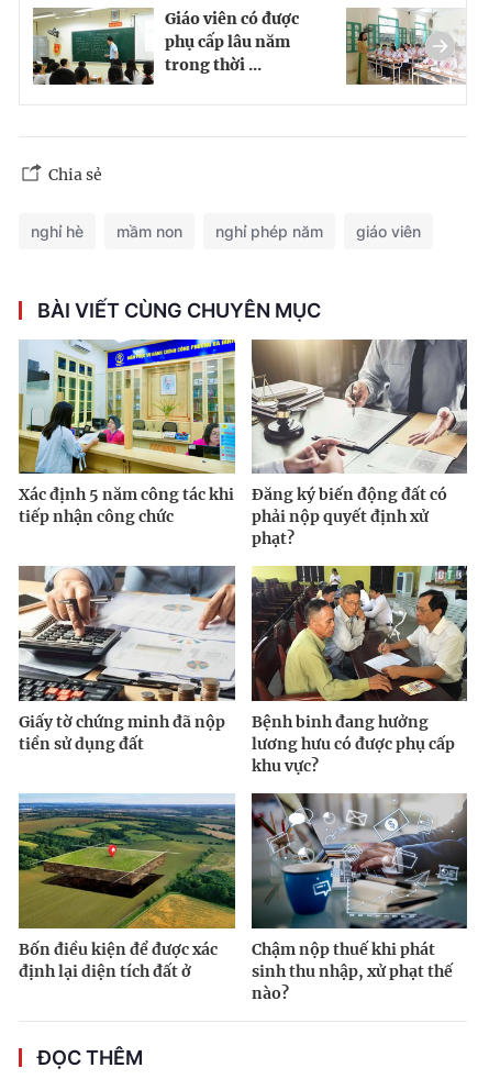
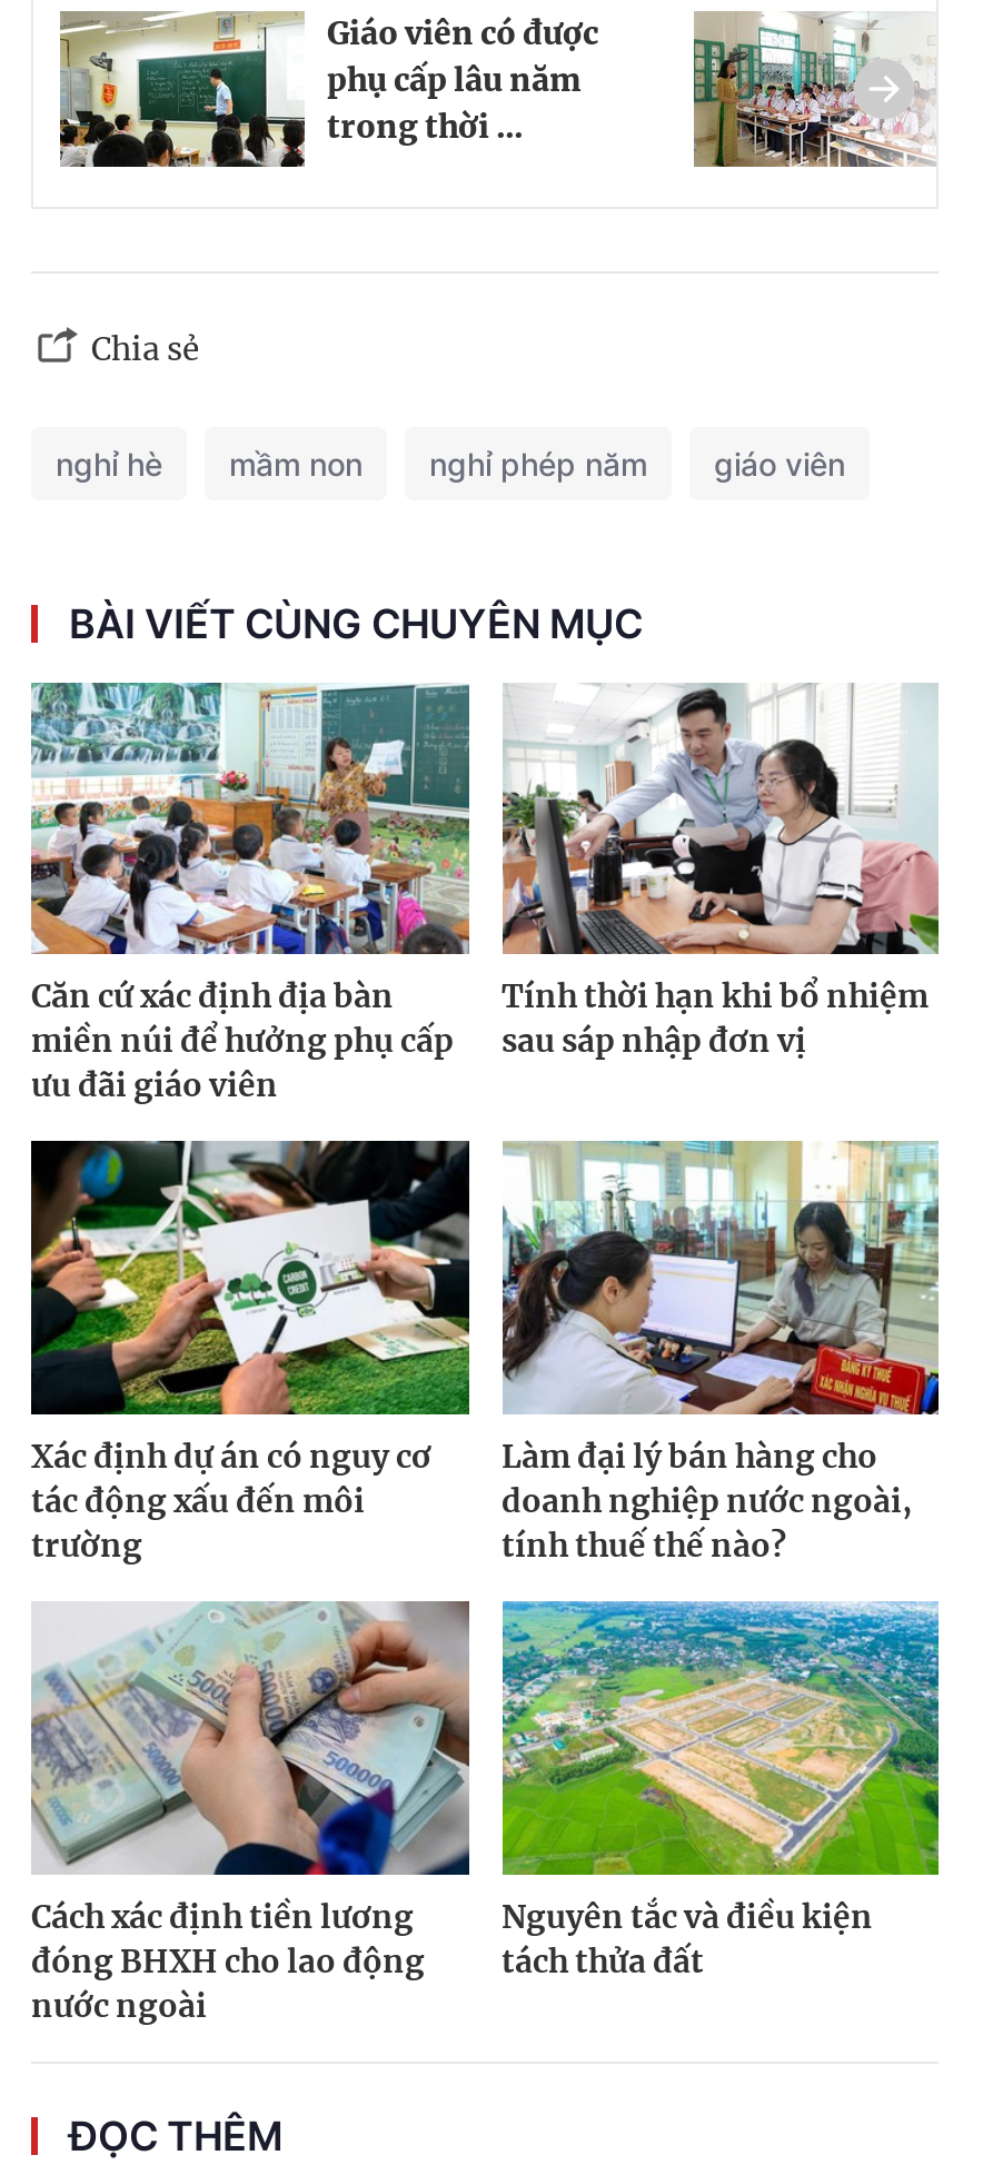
[18,338,236,527] [image] | Xác định 5 năm công tác khi | tiếp nhận công chức -> [29,681,471,1106] [image] | Căn cứ xác định địa bàn | miền núi để hưởng phụ cấp | ưu đãi giáo viên
[251,338,468,549] [image] | Đăng ký biến động đất có | phải nộp quyết định xử | phạt? -> [500,683,939,1062] [image] | Tính thời hạn khi bổ nhiệm | sau sáp nhập đơn vị
[18,565,236,754] [image] | Giấy tờ chứng minh đã nộp | tiền sử dụng đất -> [29,1139,471,1566] [image] | Xác định dự án có nguy cơ | tác động xấu đến môi | trường
[251,565,468,776] [image] | Bệnh binh đang hưởng | lương hưu có được phụ cấp | khu vực? -> [500,1139,939,1566] [image] | Làm đại lý bán hàng cho | doanh nghiệp nước ngoài, | tính thuế thế nào?
[18,793,236,981] [image] | Bốn điều kiện để được xác | định lại diện tích đất ở -> [29,1599,471,2026] [image] | Cách xác định tiền lương | đóng BHXH cho lao động | nước ngoài
[251,792,468,1003] [image] | Chậm nộp thuế khi phát | sinh thu nhập, xử phạt thế | nào? -> [500,1599,941,1982] [image] | Nguyên tắc và điều kiện | tách thửa đất

